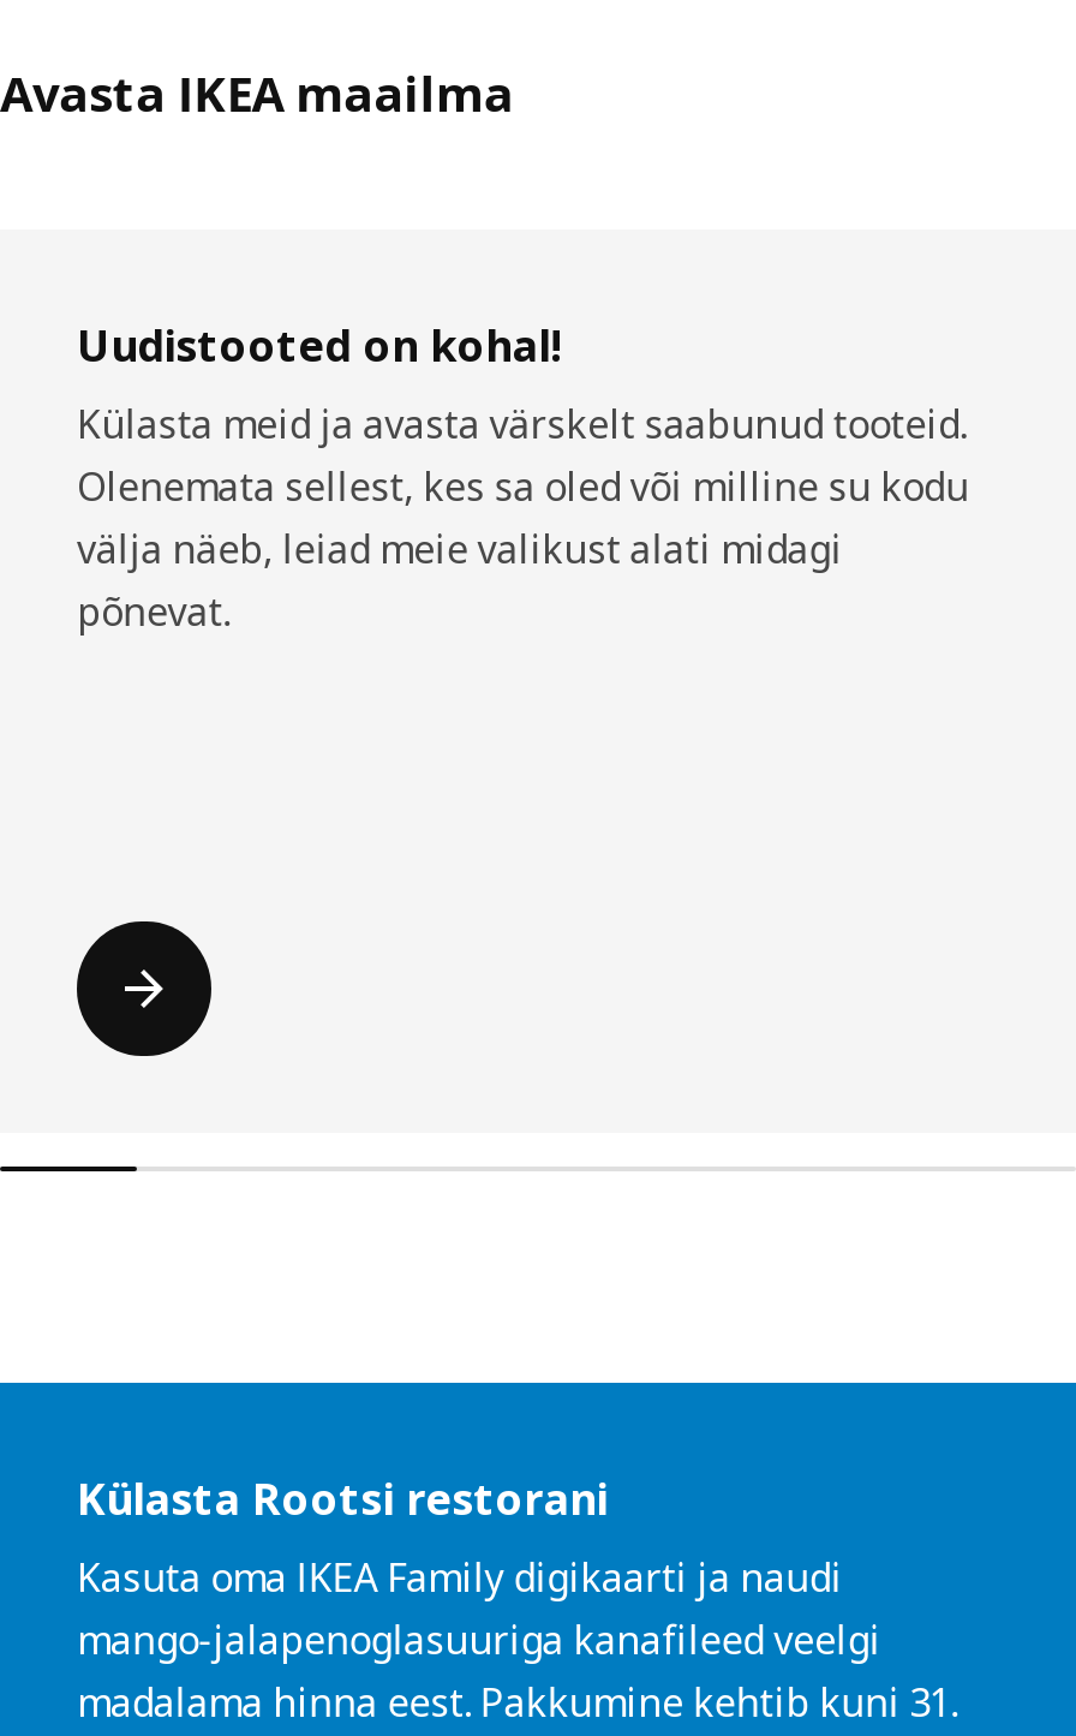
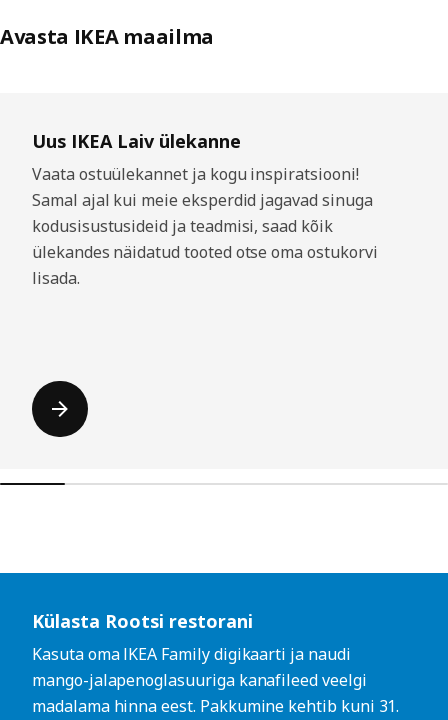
[77,316,969,638] Uudistooted on kohal! | Külasta meid ja avasta värskelt saabunud tooteid. | Olenemata sellest, kes sa oled või milline su kodu | välja näeb, leiad meie valikust alati midagi | põnevat. -> [32,129,378,289] Uus IKEA Laiv ülekanne | Vaata ostuülekannet ja kogu inspiratsiooni! | Samal ajal kui meie eksperdid jagavad sinuga | kodusisustusideid ja teadmisi, saad kõik | ülekandes näidatud tooted otse oma ostukorvi | lisada.

